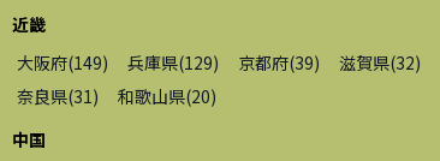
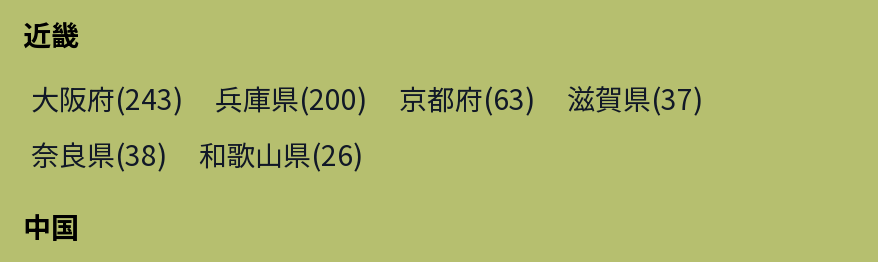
[17,50,108,74] 大阪府(149) -> [31,78,183,118] 大阪府(243)
[127,50,219,74] 兵庫県(129) -> [215,78,367,118] 兵庫県(200)
[238,50,320,74] 京都府(39) -> [399,78,535,118] 京都府(63)
[339,50,421,74] 滋賀県(32) -> [567,78,703,118] 滋賀県(37)
[17,84,99,108] 奈良県(31) -> [31,134,167,174] 奈良県(38)
[118,84,216,108] 和歌山県(20) -> [199,134,363,174] 和歌山県(26)

